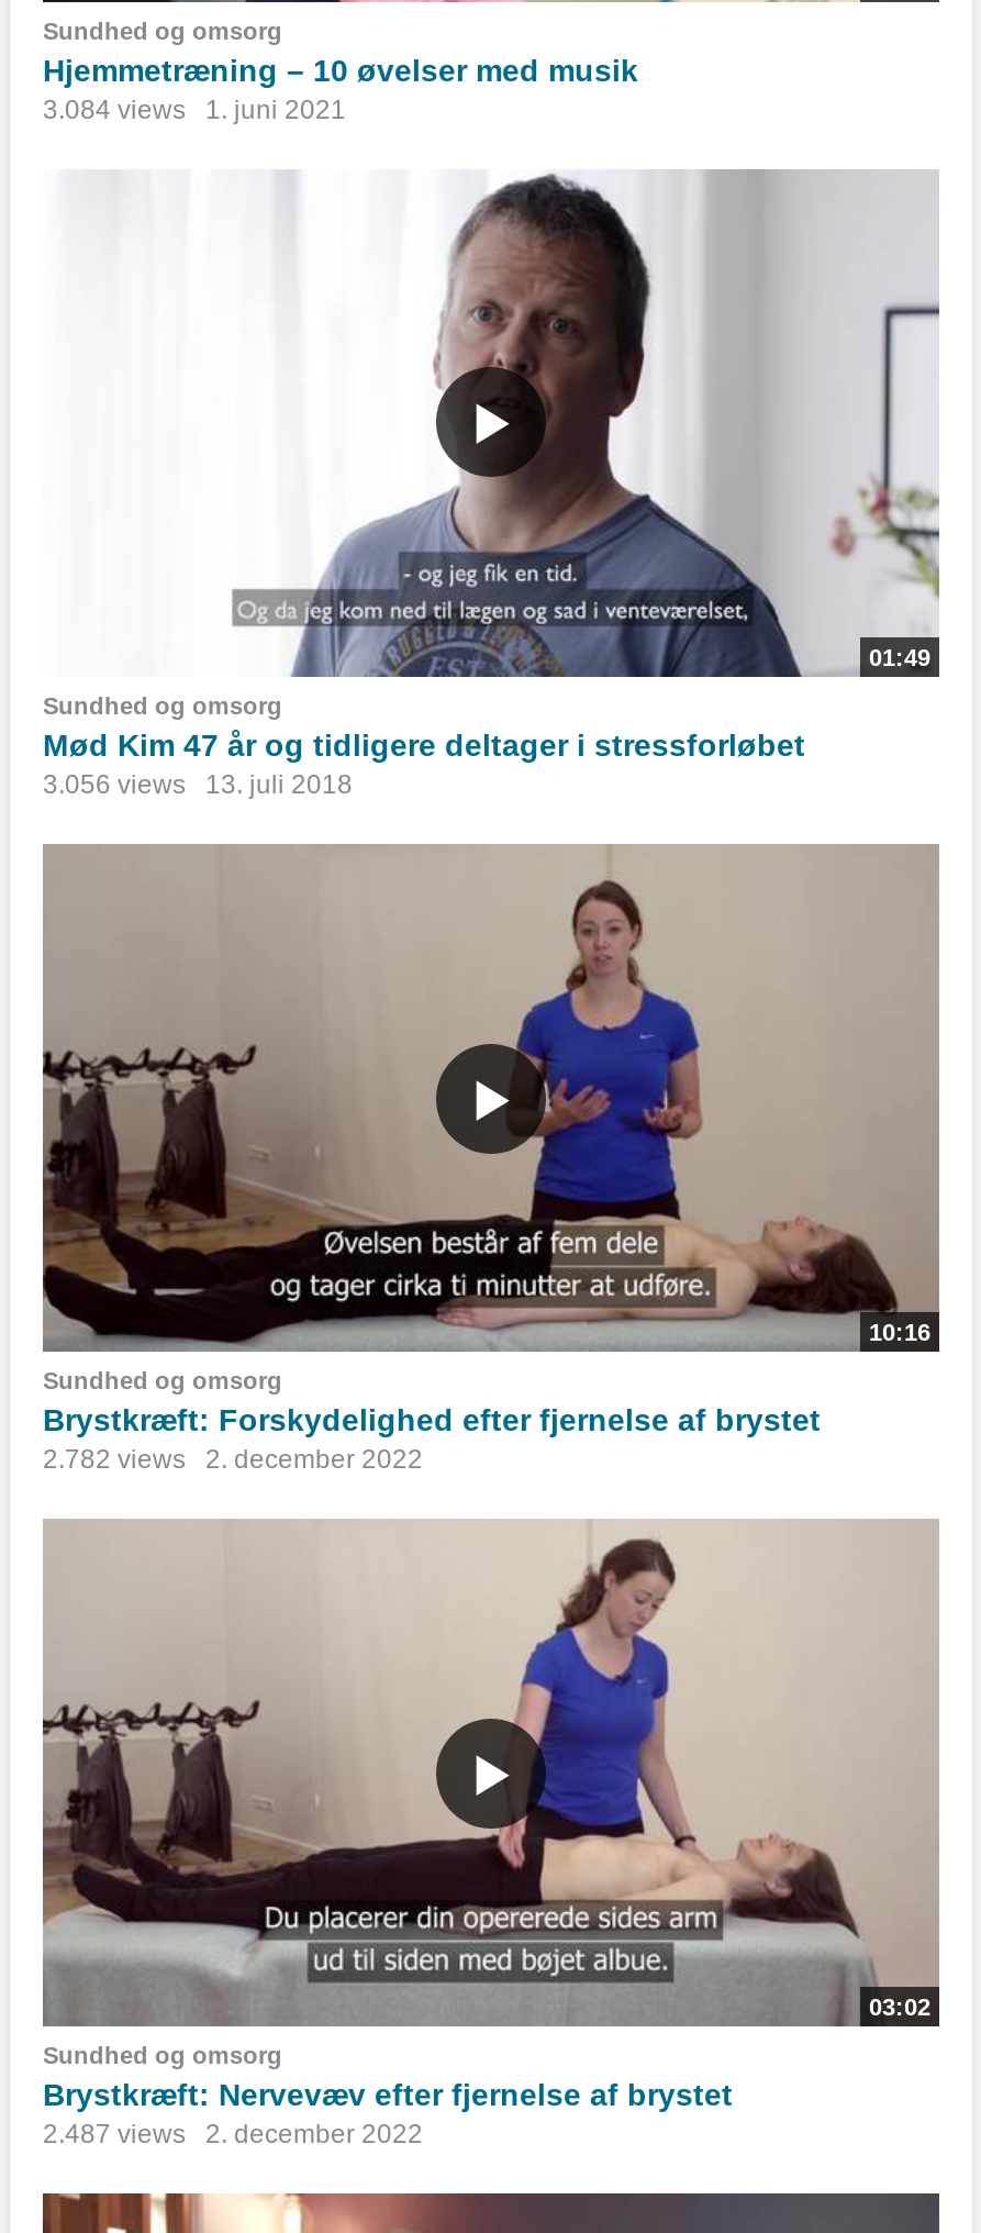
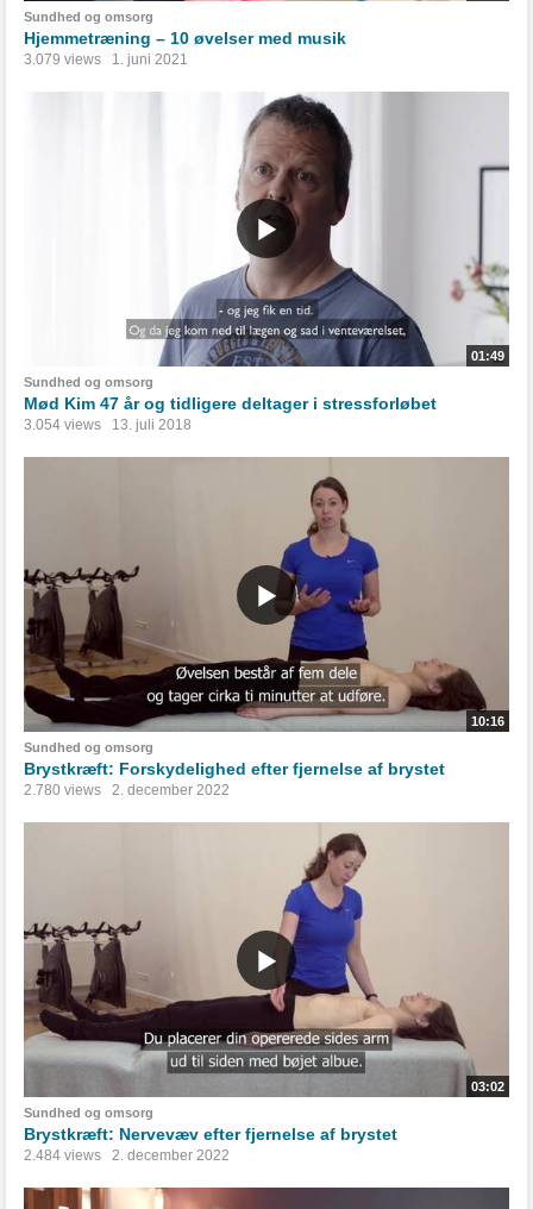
[43,94,346,125] 3.084 views 1. juni 2021 -> [24,51,188,68] 3.079 views 1. juni 2021
[43,769,353,800] 3.056 views 13. juli 2018 -> [24,416,192,433] 3.054 views 13. juli 2018
[43,1444,423,1475] 2.782 views 2. december 2022 -> [24,782,230,799] 2.780 views 2. december 2022
[43,2119,423,2150] 2.487 views 2. december 2022 -> [24,1147,230,1164] 2.484 views 2. december 2022

